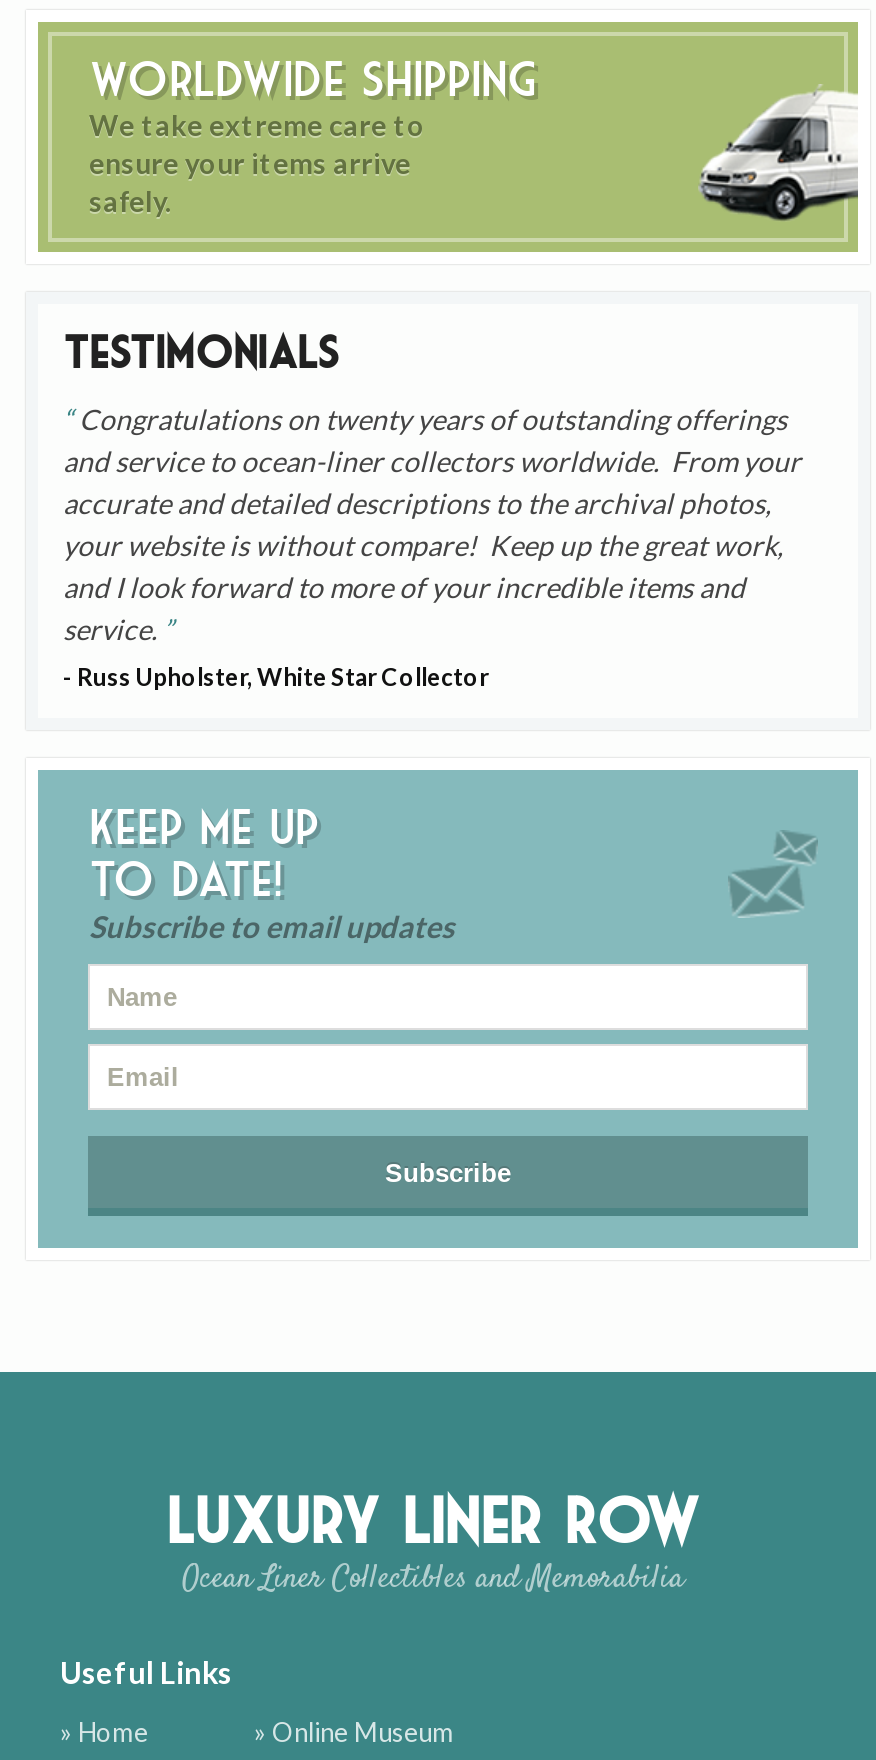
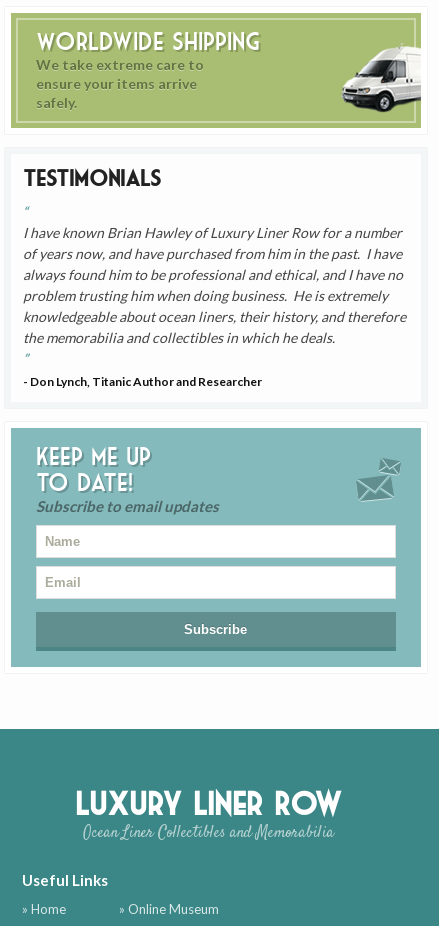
[63,402,801,691] Congratulations on twenty years of outstanding offerings | and service to ocean-liner collectors worldwide. From your | accurate and detailed descriptions to the archival photos, | your website is without compare! Keep up the great work, | and I look forward to more of your incredible items and | service. | - Russ Upholster, White Star Collector -> [23,223,406,389] I have known Brian Hawley of Luxury Liner Row for a number | of years now, and have purchased from him in the past. I have | always found him to be professional and ethical, and I have no | problem trusting him when doing business. He is extremely | knowledgeable about ocean liners, their history, and therefore | the memorabilia and collectibles in which he deals. | - Don Lynch, Titanic Author and Researcher

